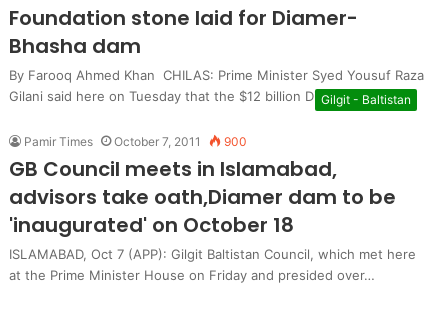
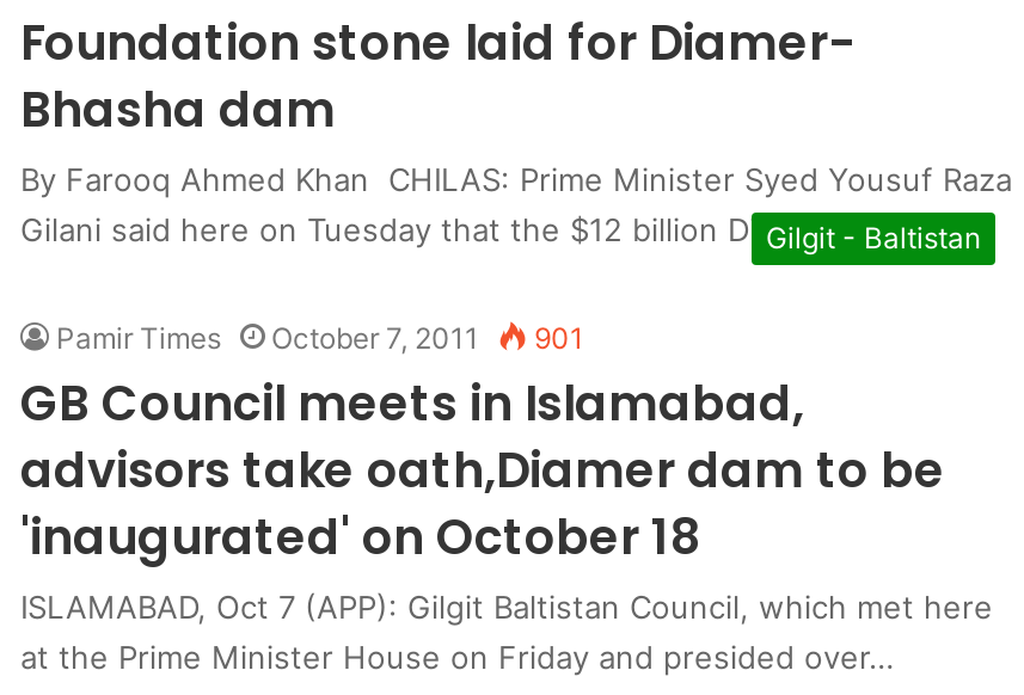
[24,134,247,149] Pamir Times October 7, 2011 900 -> [56,321,584,356] Pamir Times October 7, 2011 901

